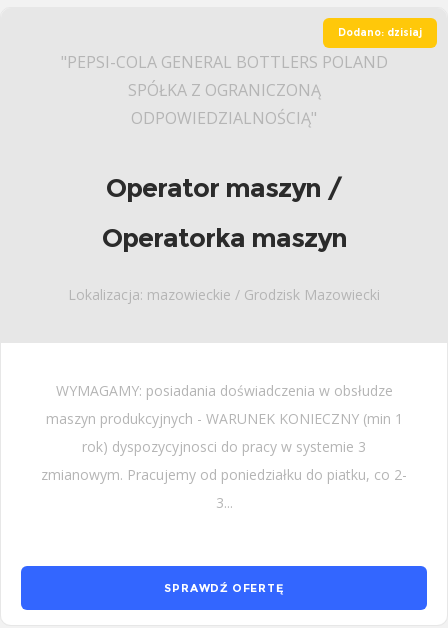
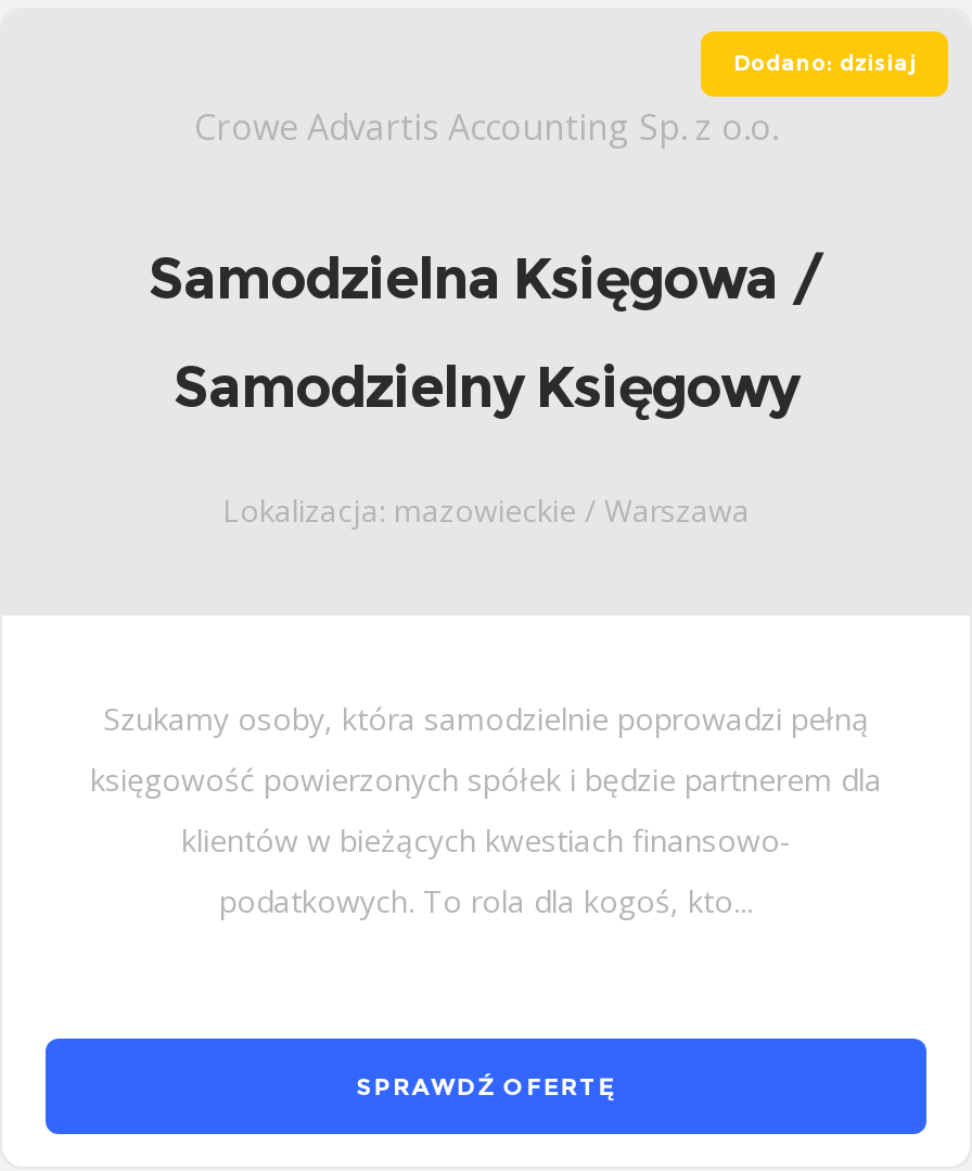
[60,51,387,304] "PEPSI-COLA GENERAL BOTTLERS POLAND | SPÓŁKA Z OGRANICZONĄ | ODPOWIEDZIALNOŚCIĄ" | Operator maszyn / | Operatorka maszyn | Lokalizacja: mazowieckie / Grodzisk Mazowiecki -> [149,104,823,531] Crowe Advartis Accounting Sp. z o.o. | Samodzielna Księgowa / | Samodzielny Księgowy | Lokalizacja: mazowieckie / Warszawa
[41,381,407,512] WYMAGAMY: posiadania doświadczenia w obsłudze | maszyn produkcyjnych - WARUNEK KONIECZNY (min 1 | rok) dyspozycyjnosci do pracy w systemie 3 | zmianowym. Pracujemy od poniedziałku do piatku, co 2- | 3... -> [90,698,882,922] Szukamy osoby, która samodzielnie poprowadzi pełną | księgowość powierzonych spółek i będzie partnerem dla | klientów w bieżących kwestiach finansowo- | podatkowych. To rola dla kogoś, kto...

